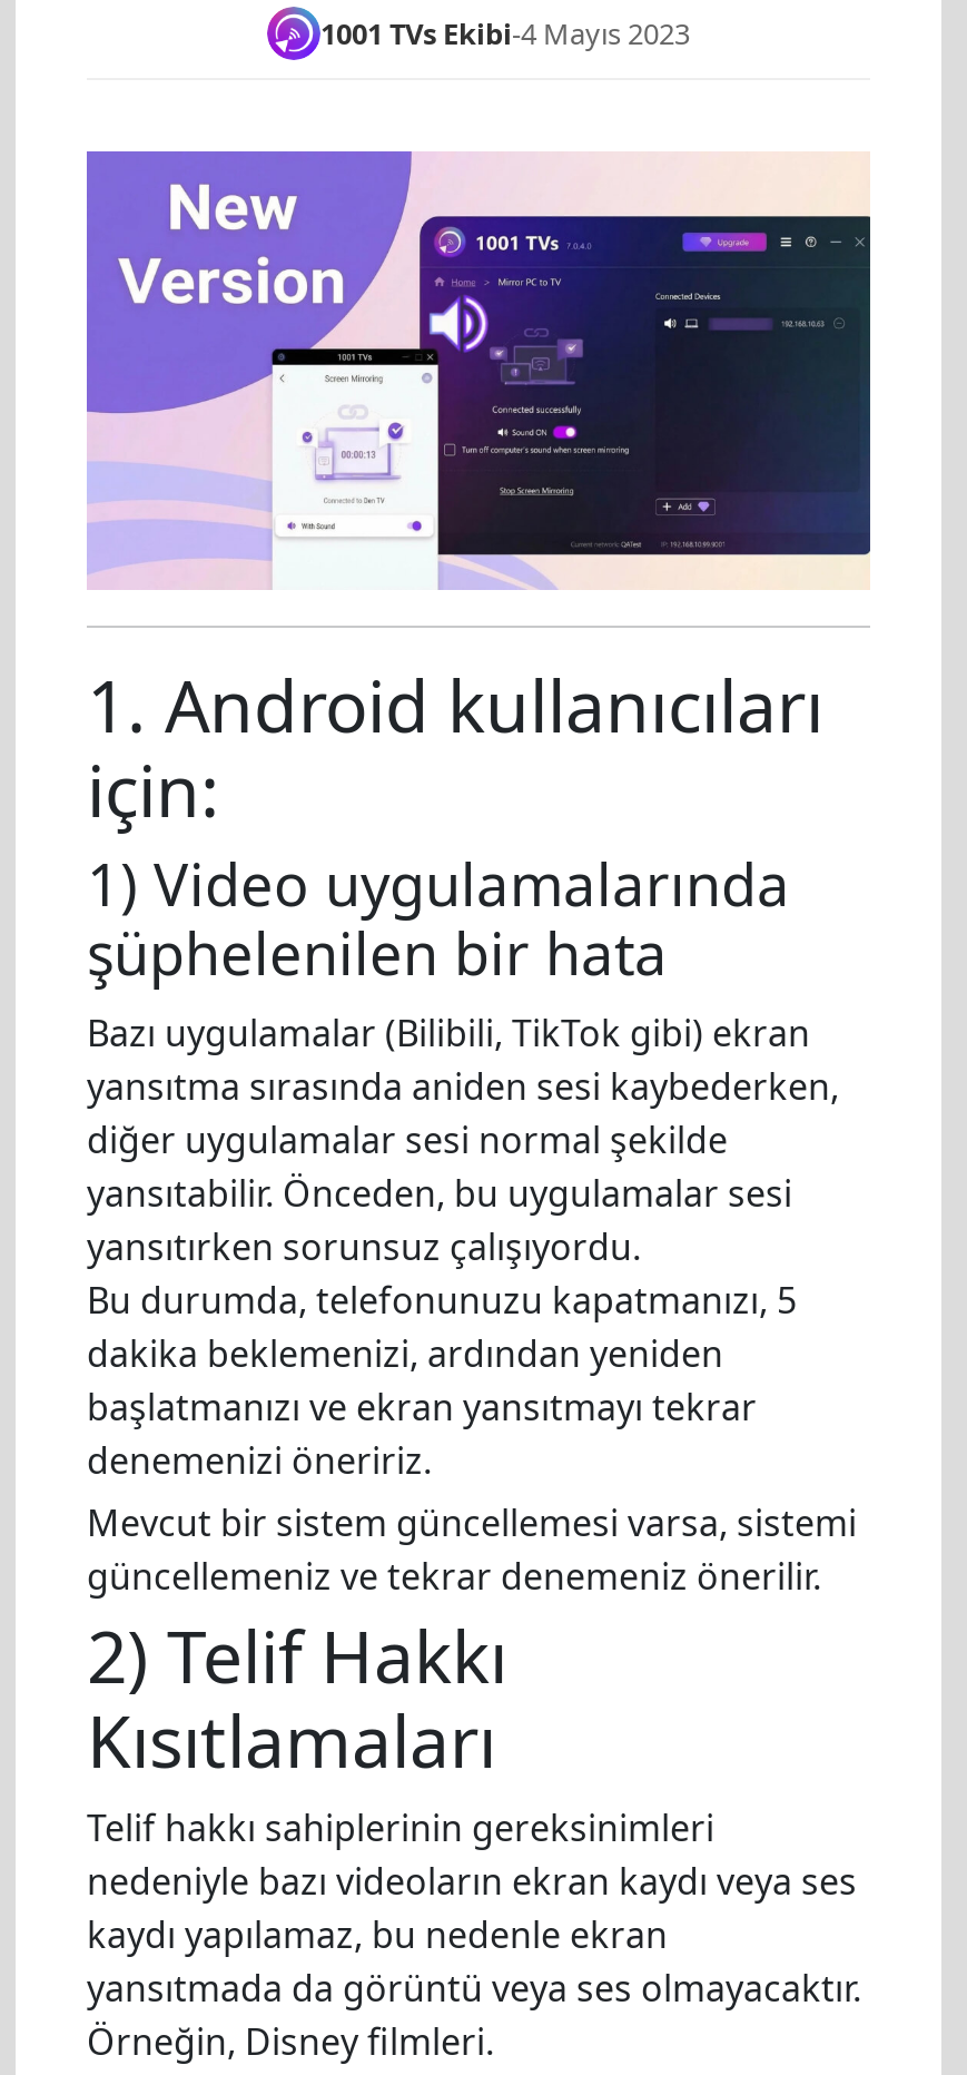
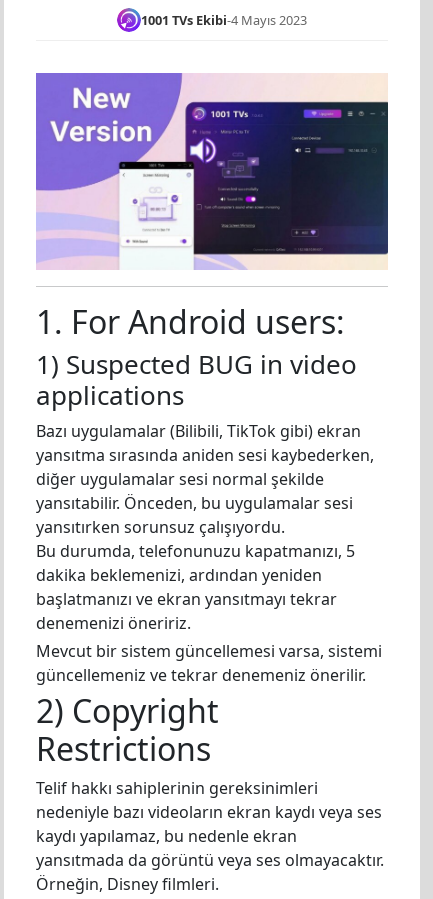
[87,656,823,992] 1. Android kullanıcıları | için: | 1) Video uygulamalarında | şüphelenilen bir hata -> [36,300,357,413] 1. For Android users: | 1) Suspected BUG in video | applications
[87,1608,507,1788] 2) Telif Hakkı | Kısıtlamaları -> [36,689,219,770] 2) Copyright | Restrictions

